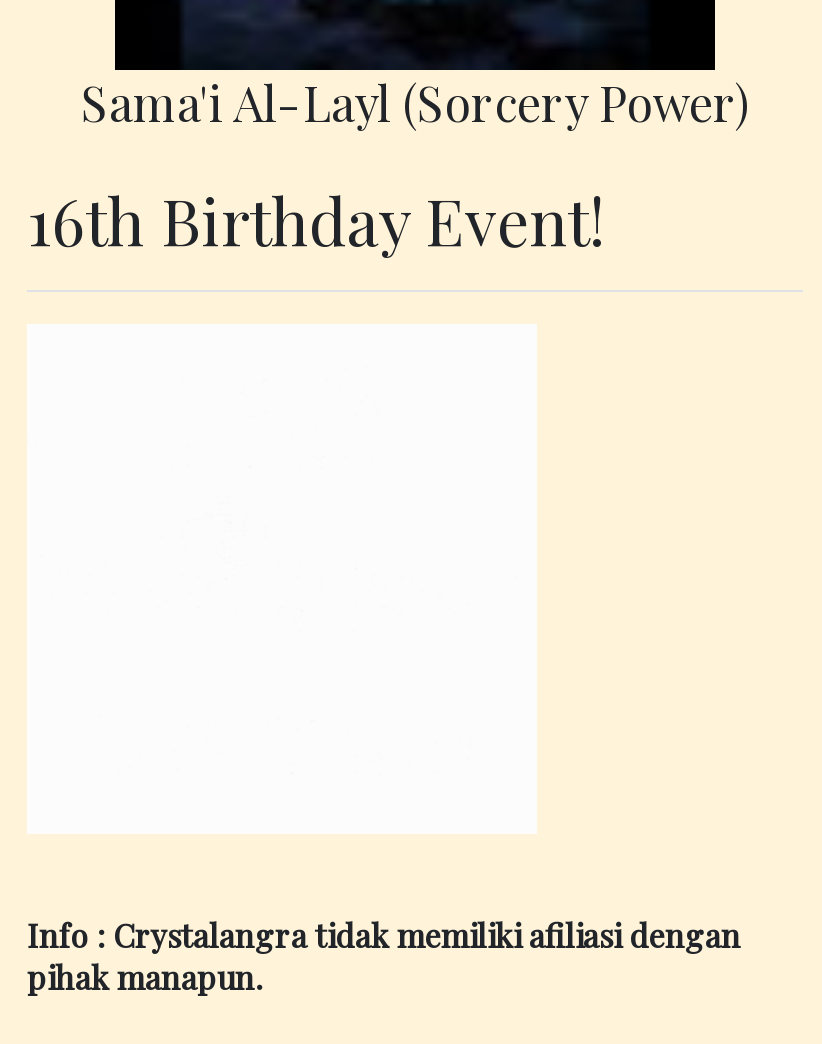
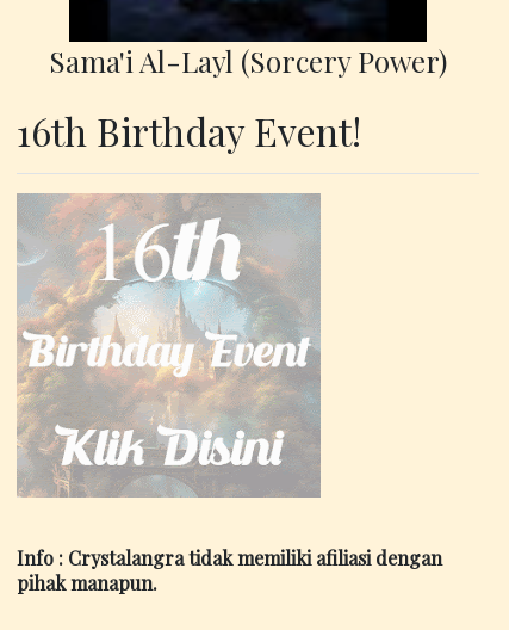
none -> [17,193,321,498] [image]

